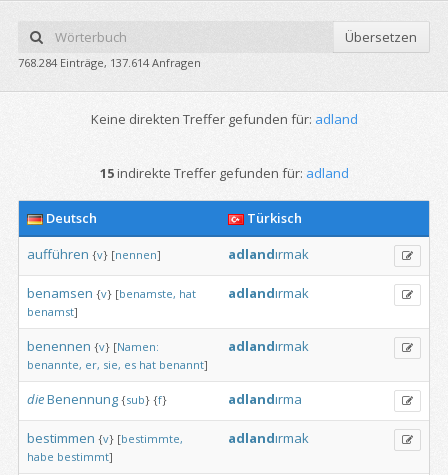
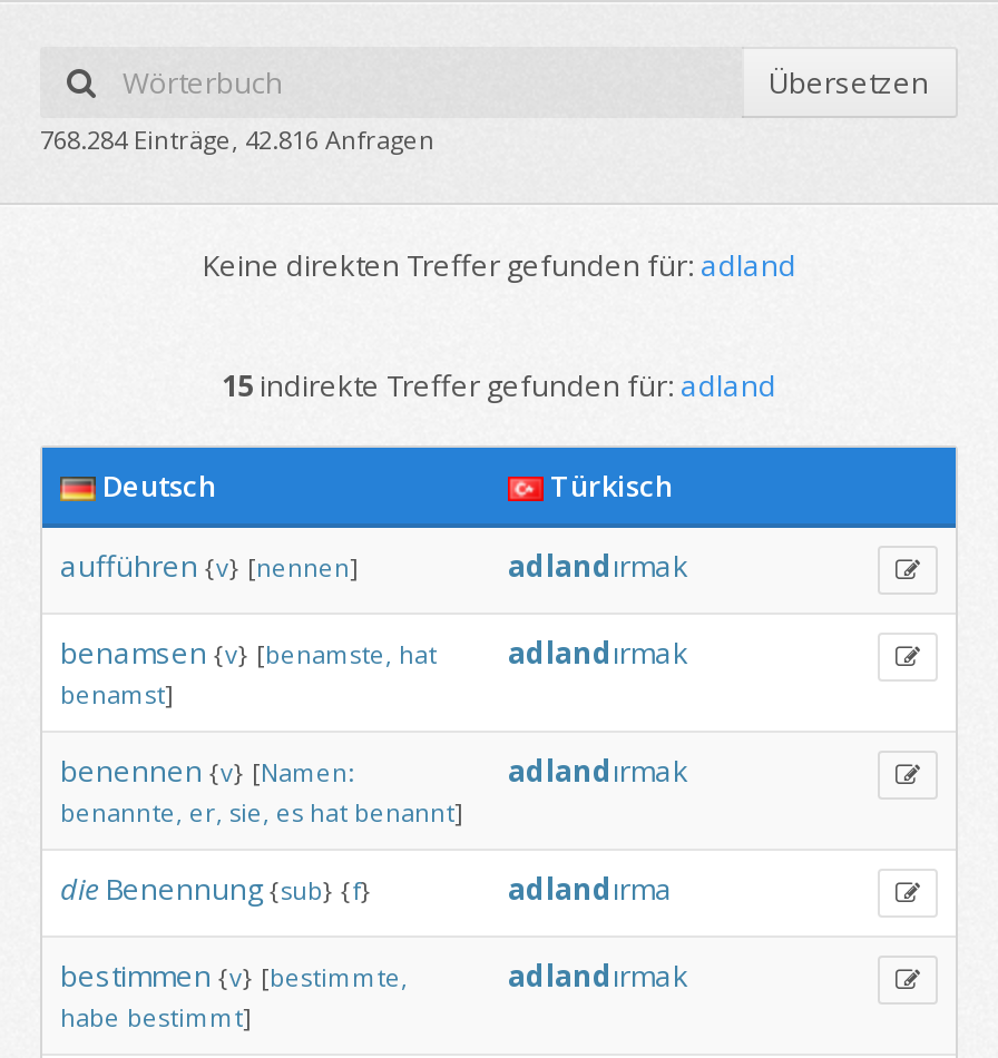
[18,55,201,70] 768.284 Einträge, 137.614 Anfragen -> [40,123,434,156] 768.284 Einträge, 42.816 Anfragen

